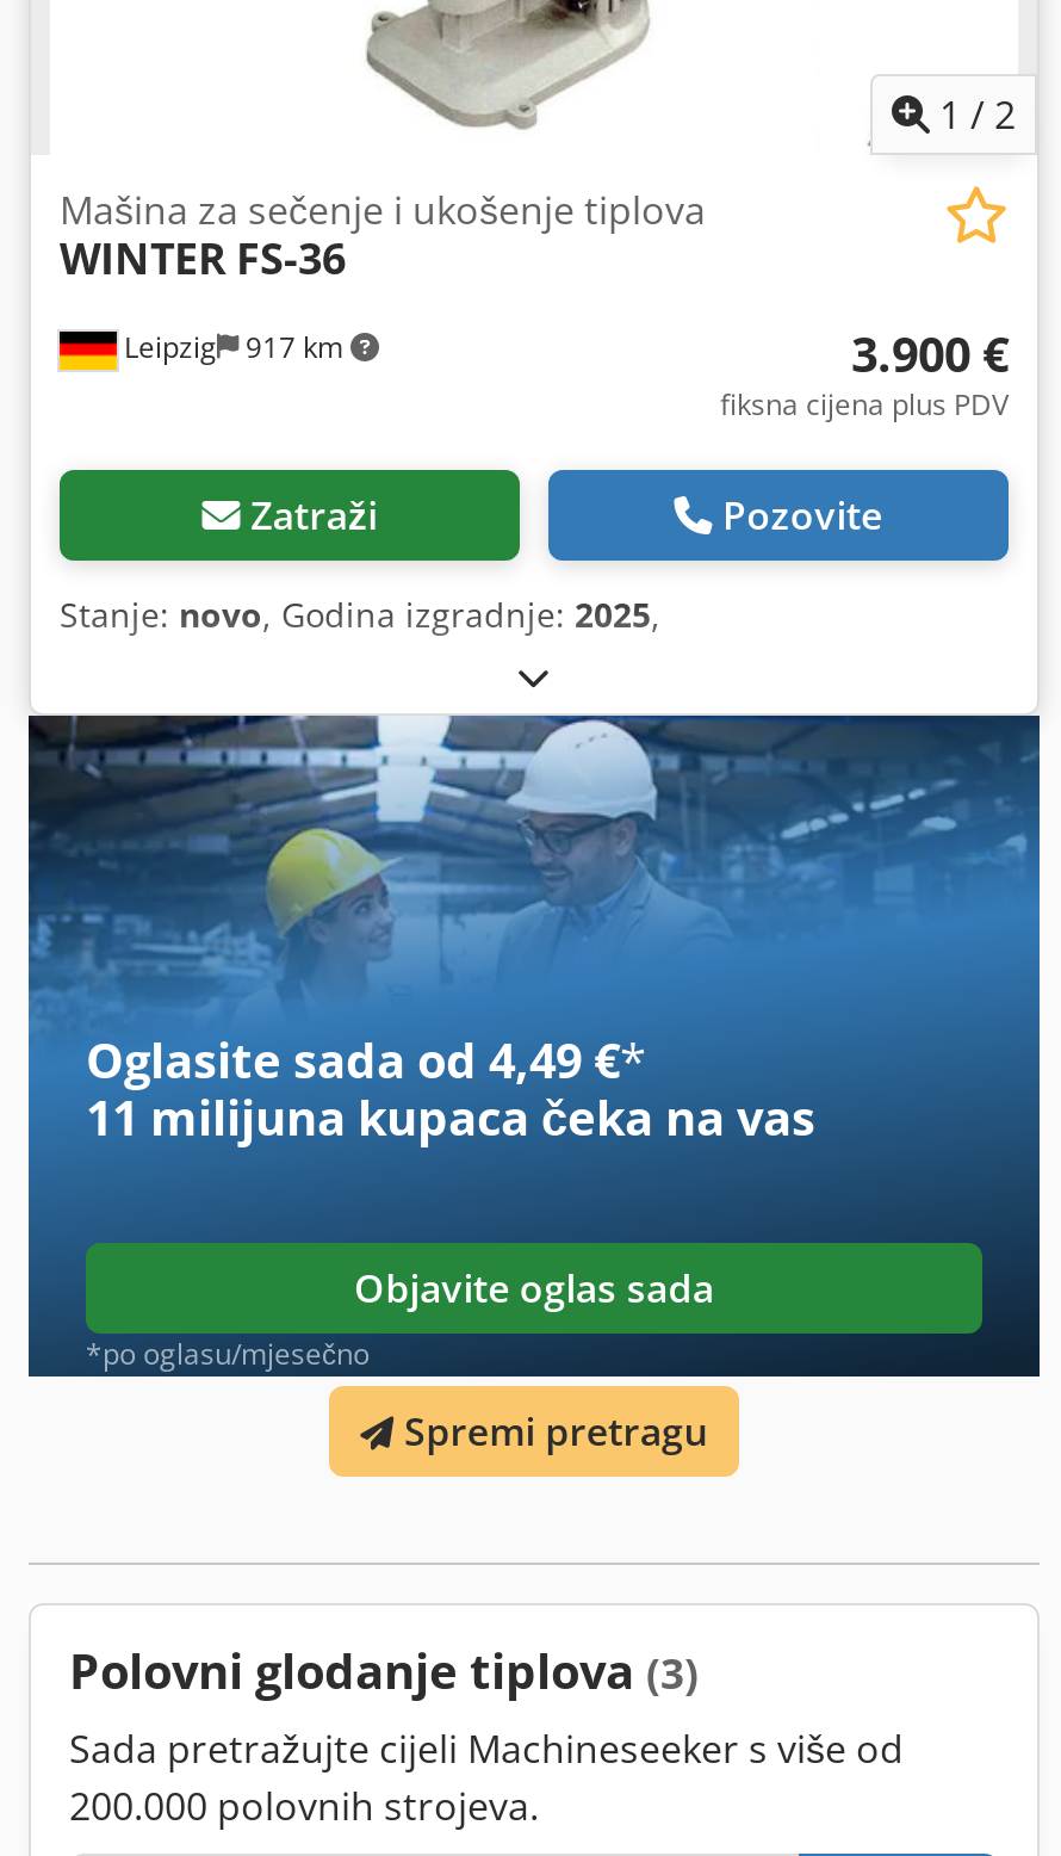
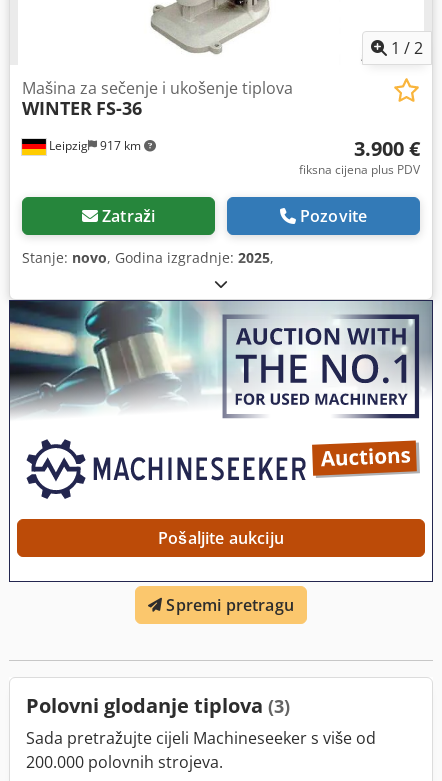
[29,713,1040,1376] [image] | Oglasite sada od 4,49 €* | 11 milijuna kupaca čeka na vas | Objavite oglas sada | *po oglasu/mjesečno -> [9,299,433,582] [image] | Pošaljite aukciju

